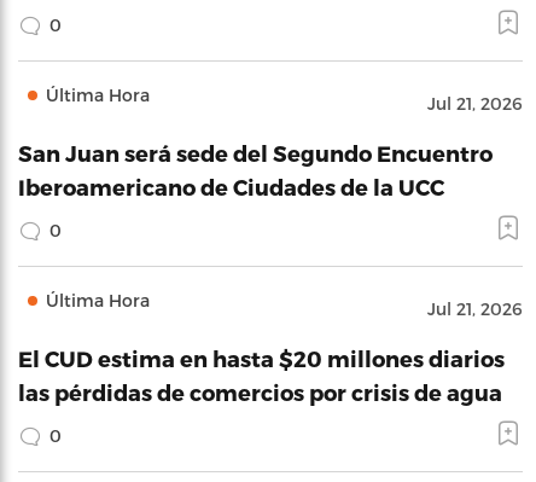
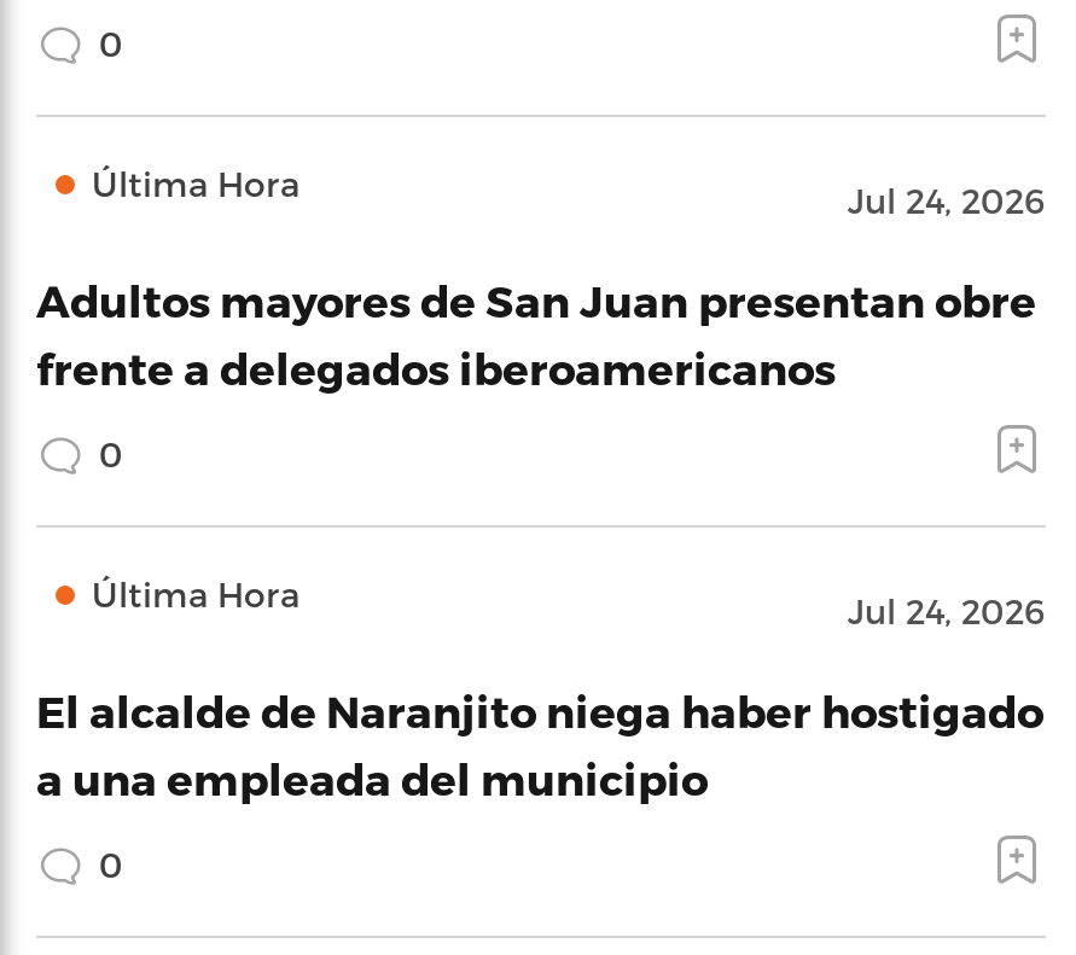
[427,93,523,114] Jul 21, 2026 -> [848,180,1046,221] Jul 24, 2026
[18,140,493,199] San Juan será sede del Segundo Encuentro | Iberoamericano de Ciudades de la UCC -> [36,274,1036,392] Adultos mayores de San Juan presentan obre | frente a delegados iberoamericanos
[427,298,523,319] Jul 21, 2026 -> [848,590,1046,631] Jul 24, 2026
[18,345,505,405] El CUD estima en hasta $20 millones diarios | las pérdidas de comercios por crisis de agua -> [36,685,1043,803] El alcalde de Naranjito niega haber hostigado | a una empleada del municipio

